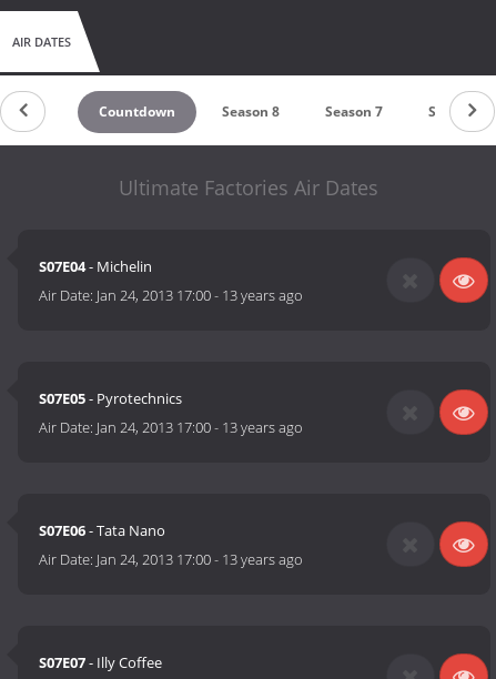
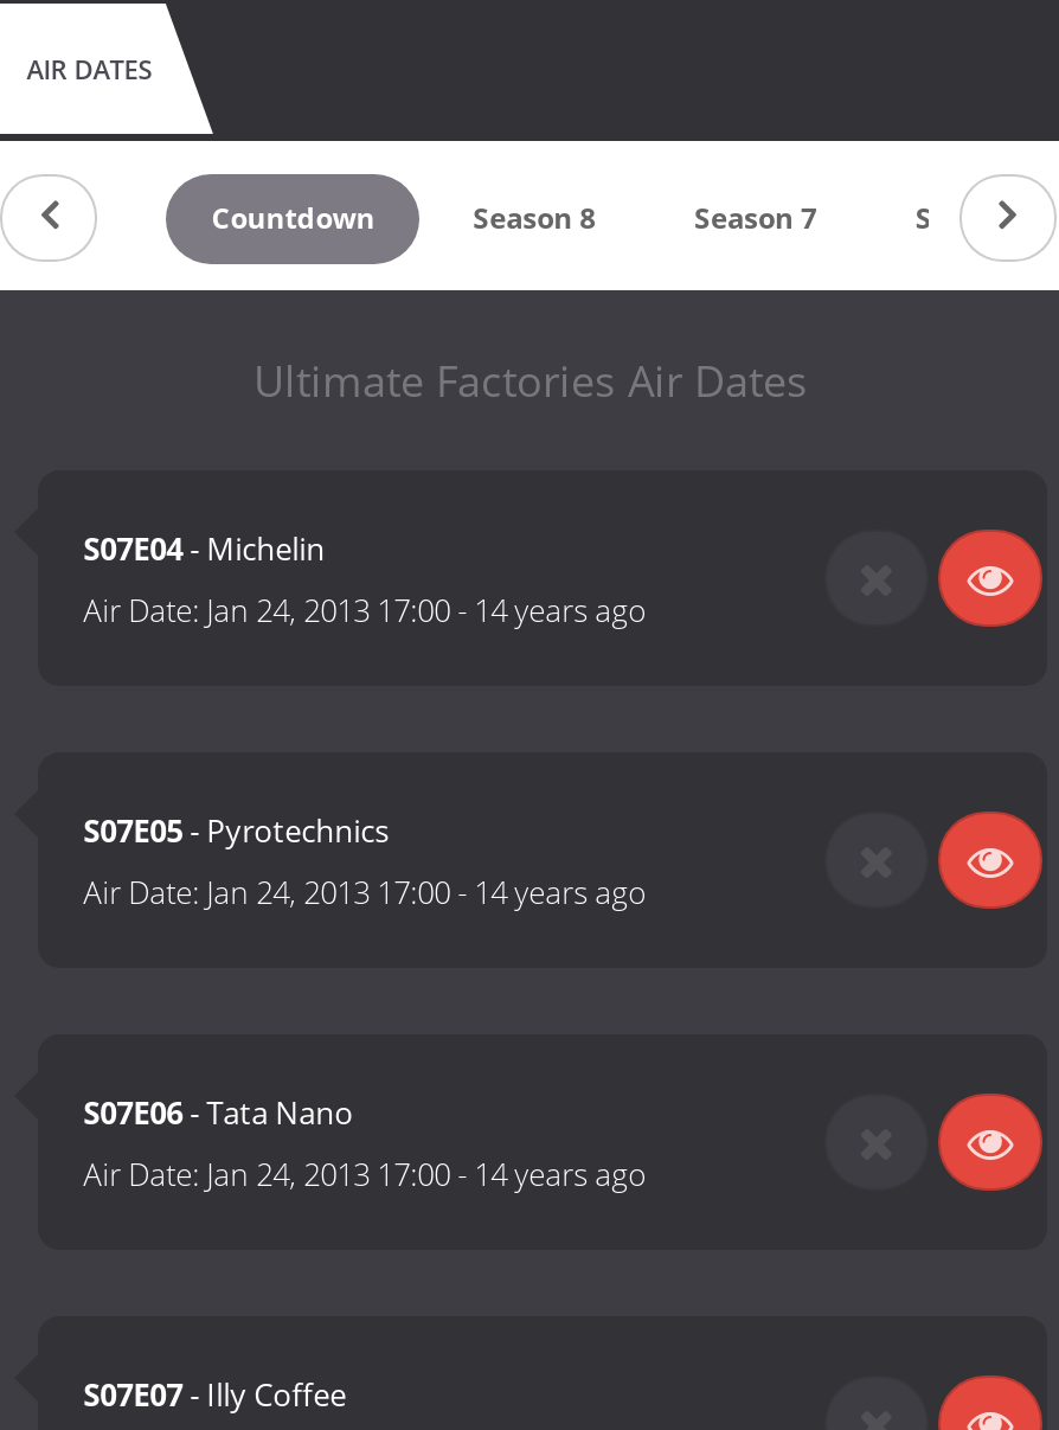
[39,285,303,305] Air Date: Jan 24, 2013 17:00 - 13 years ago -> [83,590,647,632] Air Date: Jan 24, 2013 17:00 - 14 years ago
[39,417,303,437] Air Date: Jan 24, 2013 17:00 - 13 years ago -> [83,872,647,914] Air Date: Jan 24, 2013 17:00 - 14 years ago
[39,550,303,569] Air Date: Jan 24, 2013 17:00 - 13 years ago -> [83,1153,647,1196] Air Date: Jan 24, 2013 17:00 - 14 years ago

